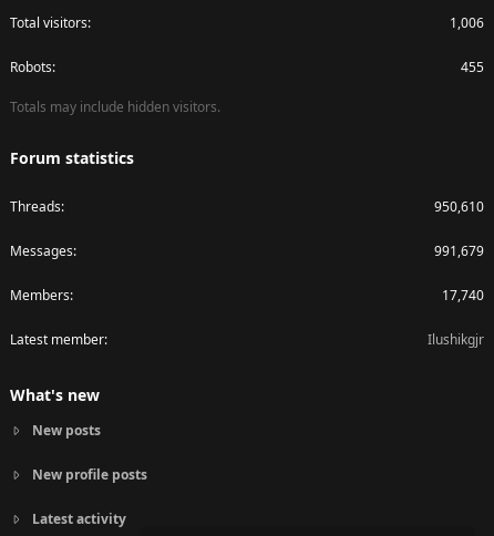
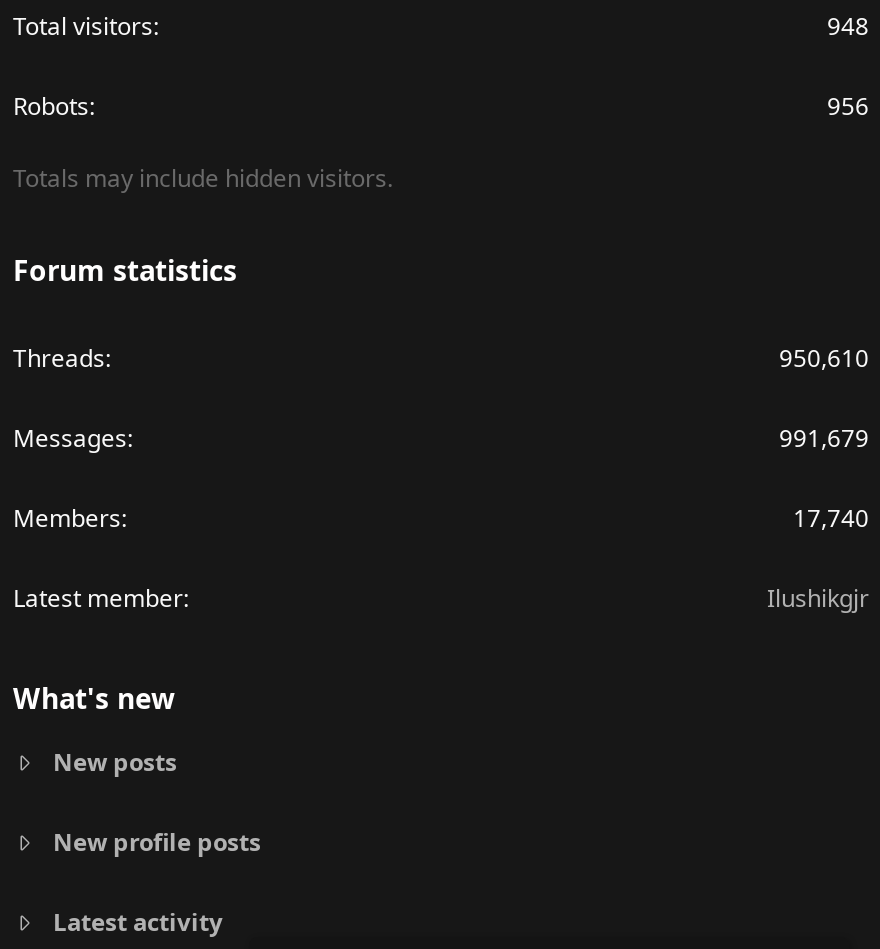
[450,13,484,32] 1,006 -> [827,9,869,43] 948
[461,58,484,77] 455 -> [827,89,869,123] 956

